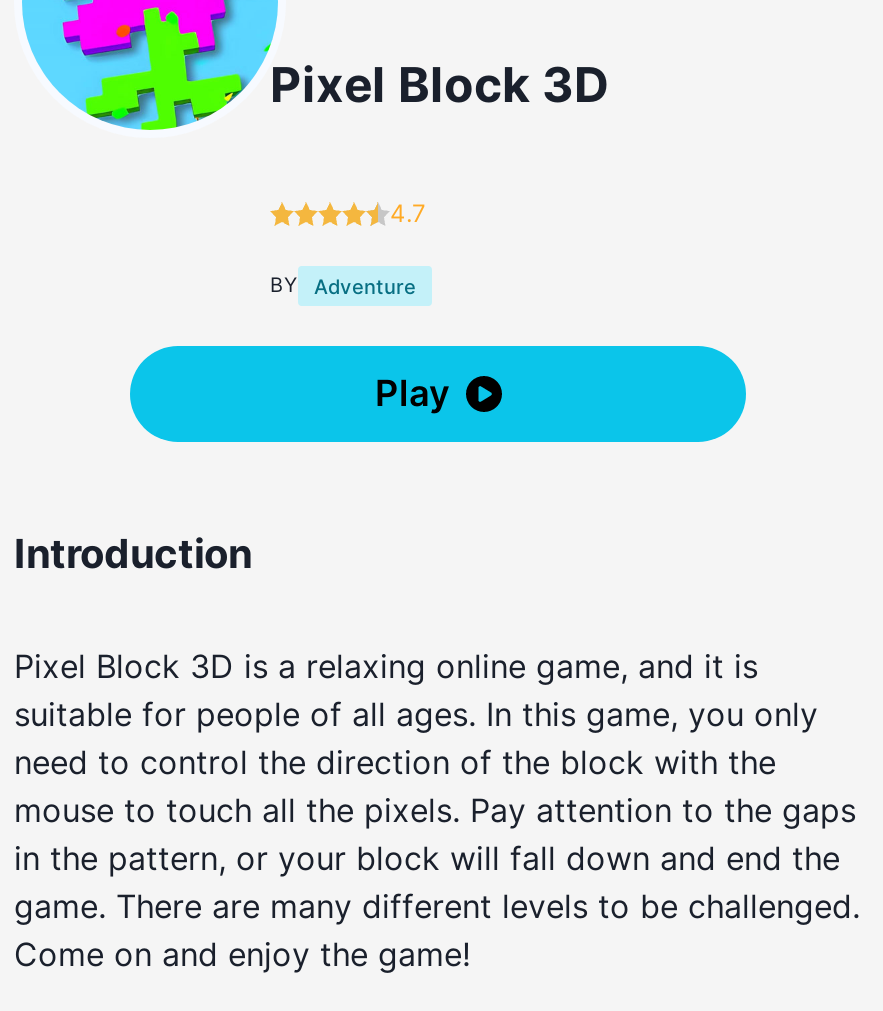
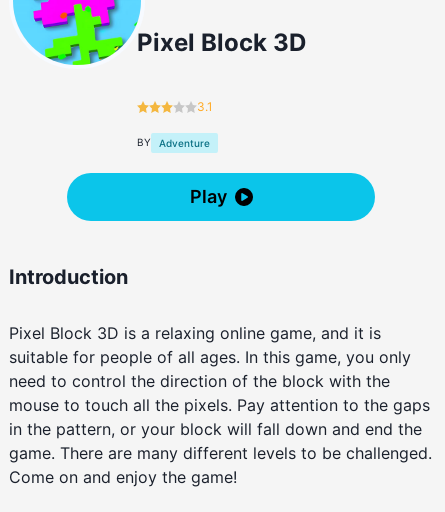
[390,198,426,228] 4.7 -> [197,99,213,114] 3.1

